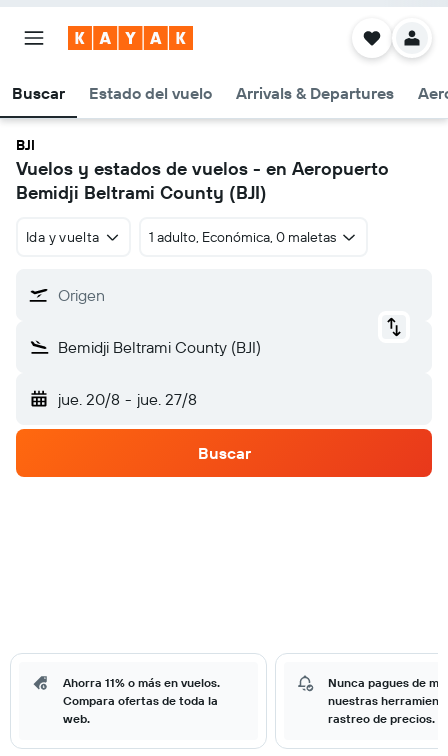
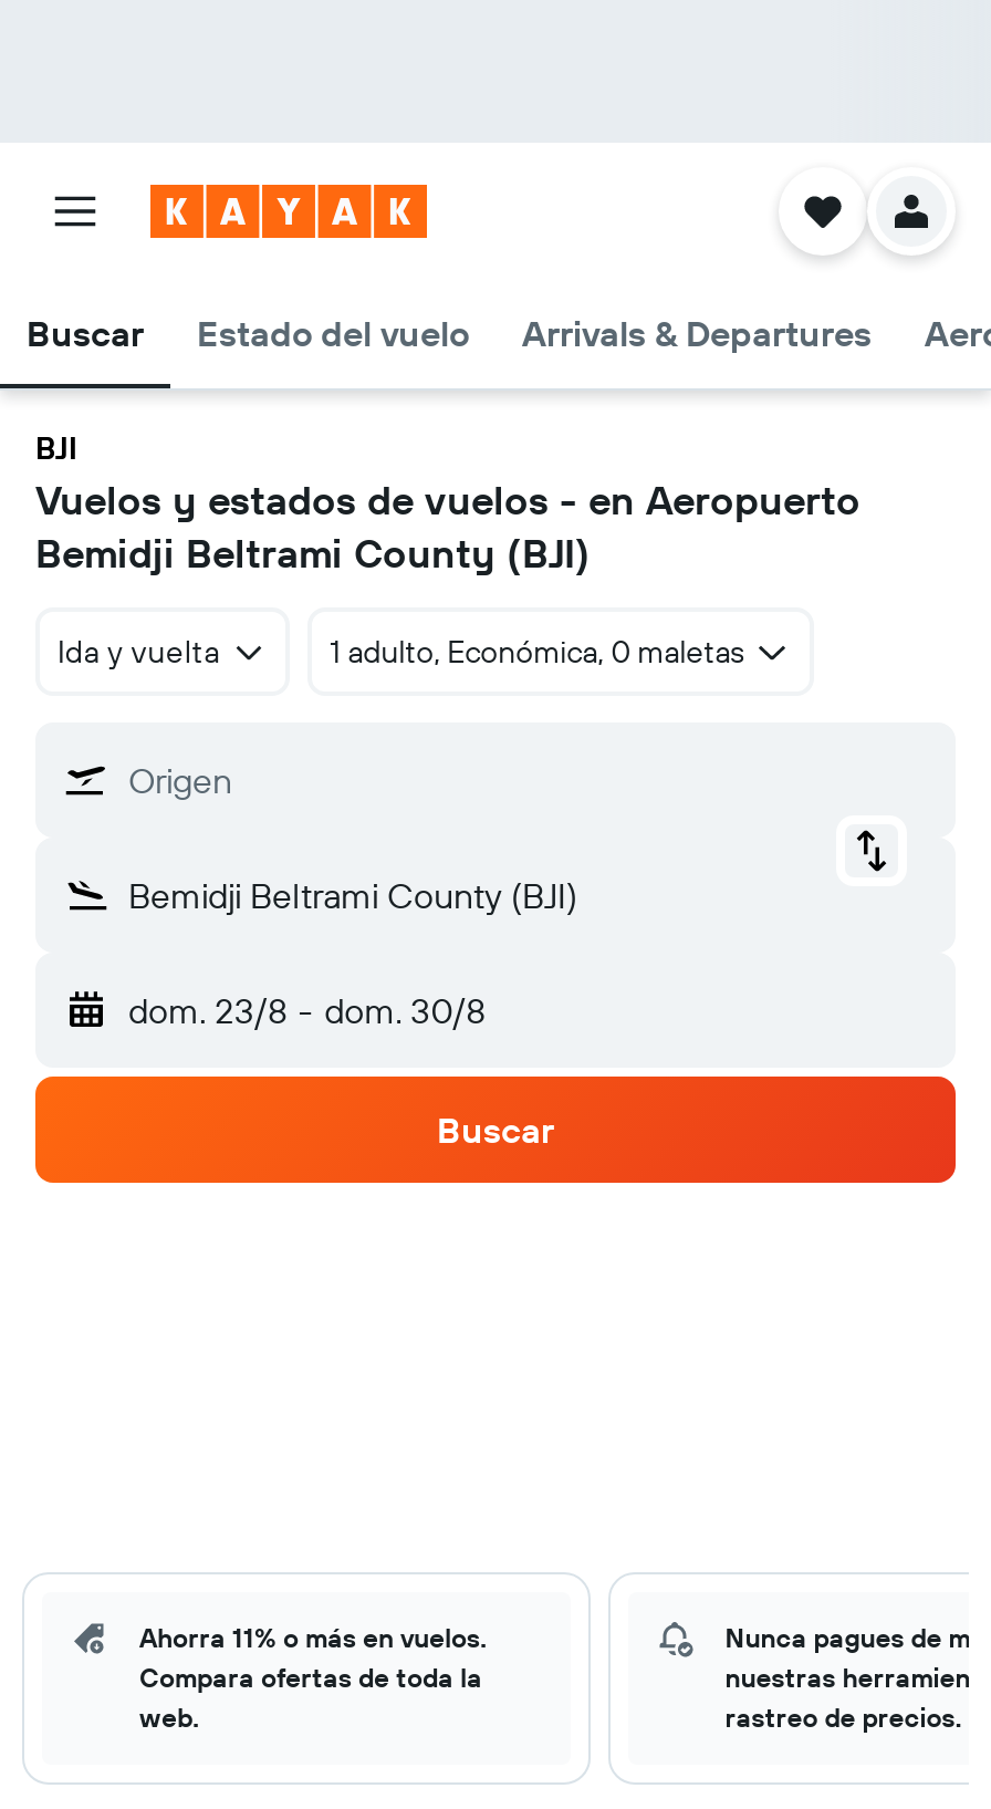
[58,389,197,409] jue. 20/8 - jue. 27/8 -> [128,988,486,1032] dom. 23/8 - dom. 30/8

